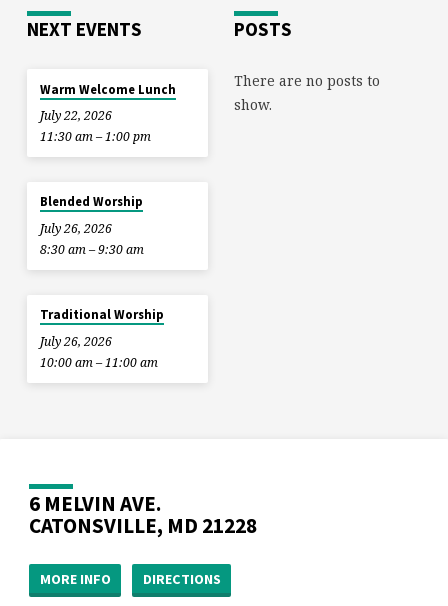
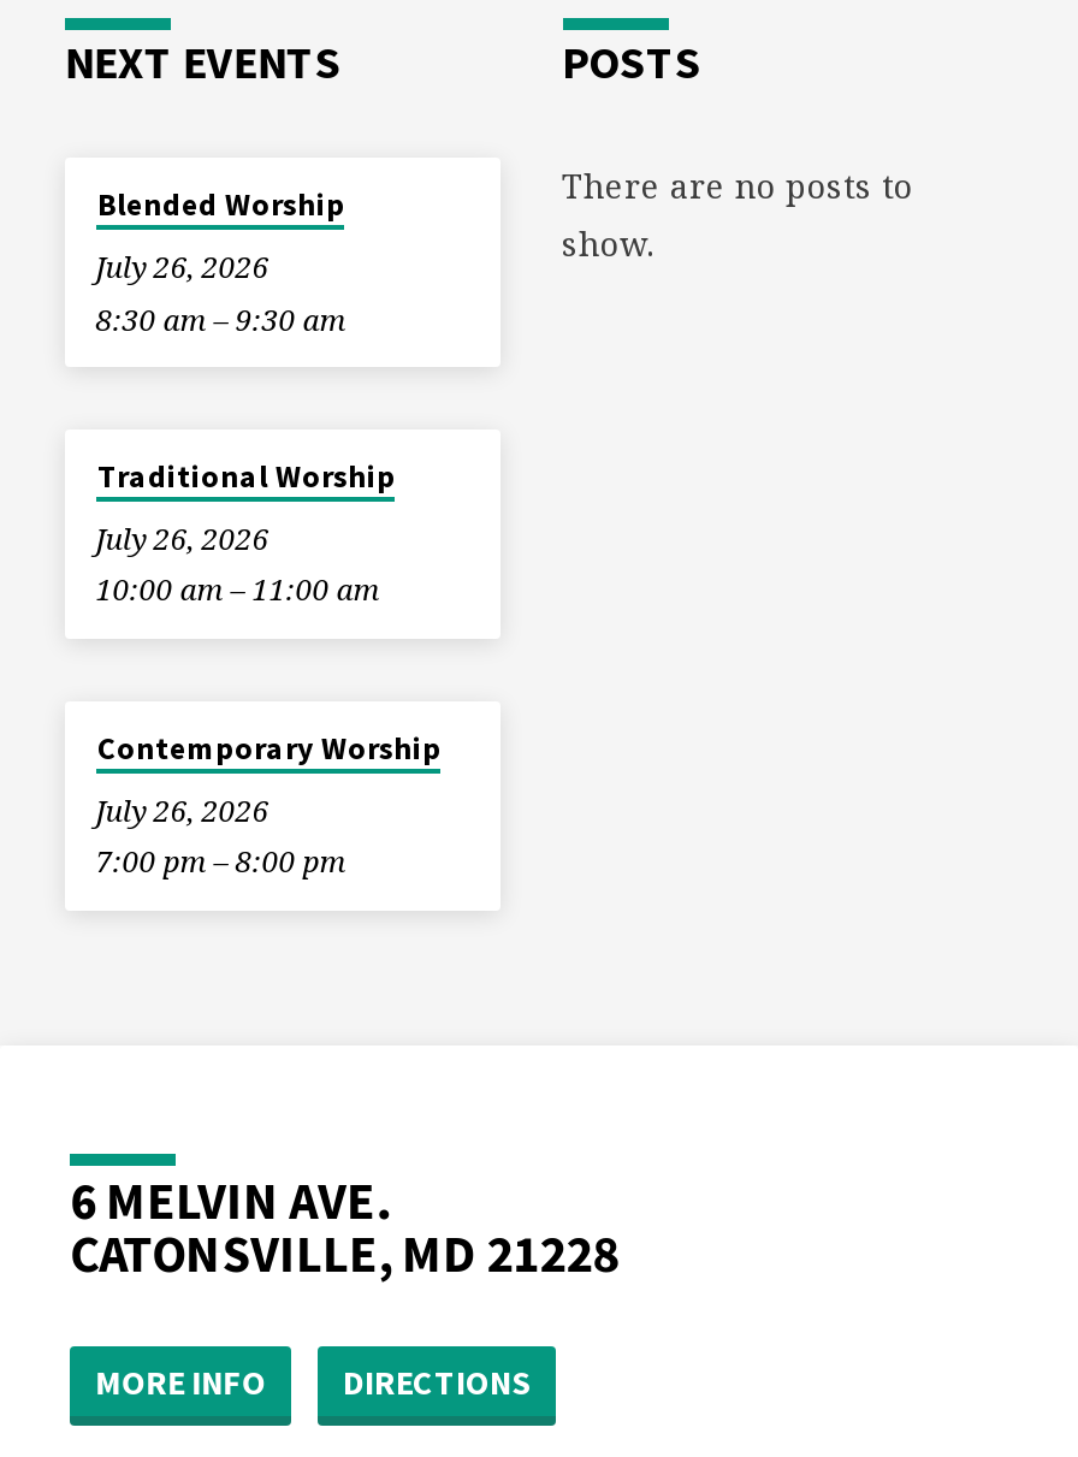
[40,80,176,145] Warm Welcome Lunch | July 22, 2026 | 11:30 am – 1:00 pm -> none
moved [40,193,164,371] -> [96,183,396,611]: Blended Worship | July 26, 2026 | 8:30 am – 9:30 am | Traditional Worship | July 26, 2026 | 10:00 am – 11:00 am
none -> [96,726,442,882] Contemporary Worship | July 26, 2026 | 7:00 pm – 8:00 pm

